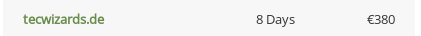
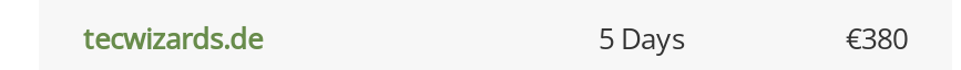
[255,10,294,28] 8 Days -> [599,19,685,58] 5 Days

